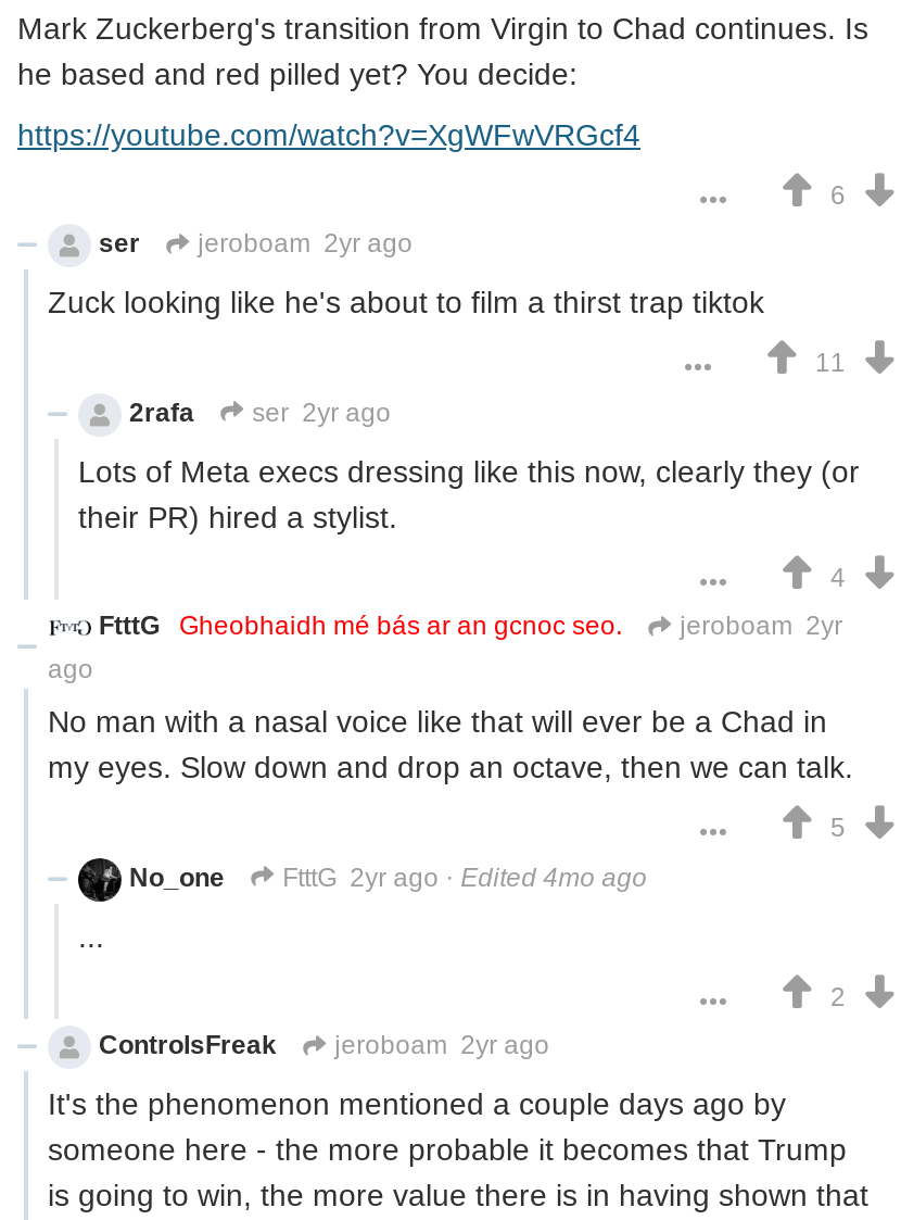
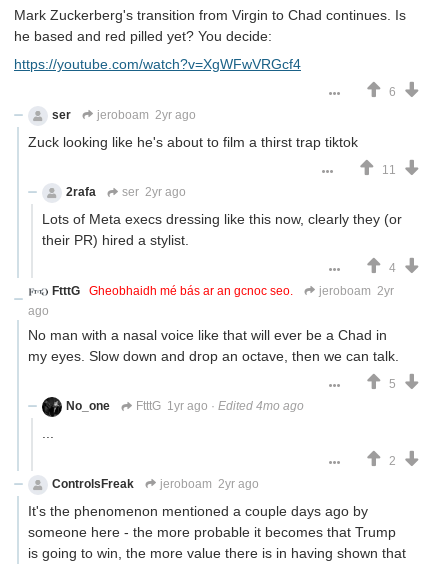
[282,862,647,893] FtttG 2yr ago · Edited 4mo ago -> [136,399,304,413] FtttG 1yr ago · Edited 4mo ago

